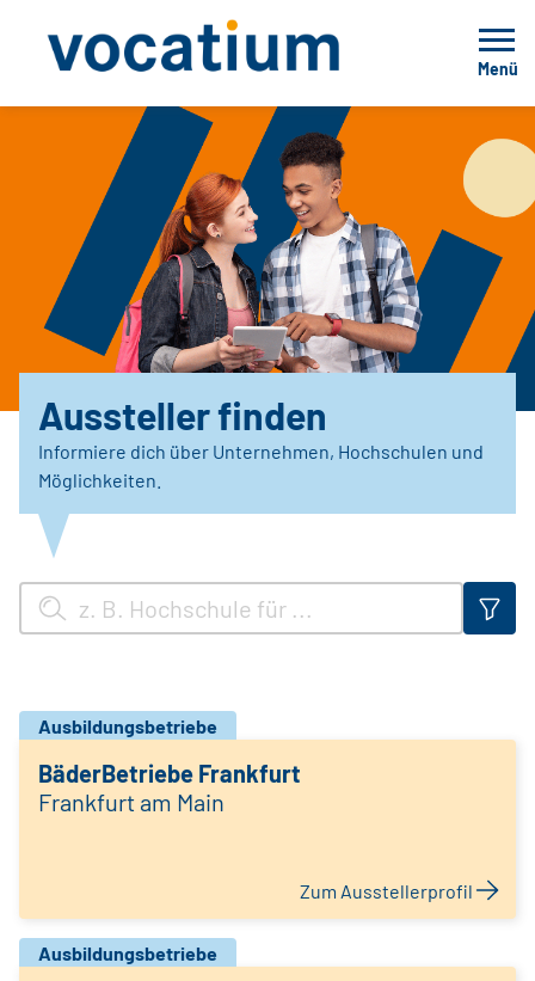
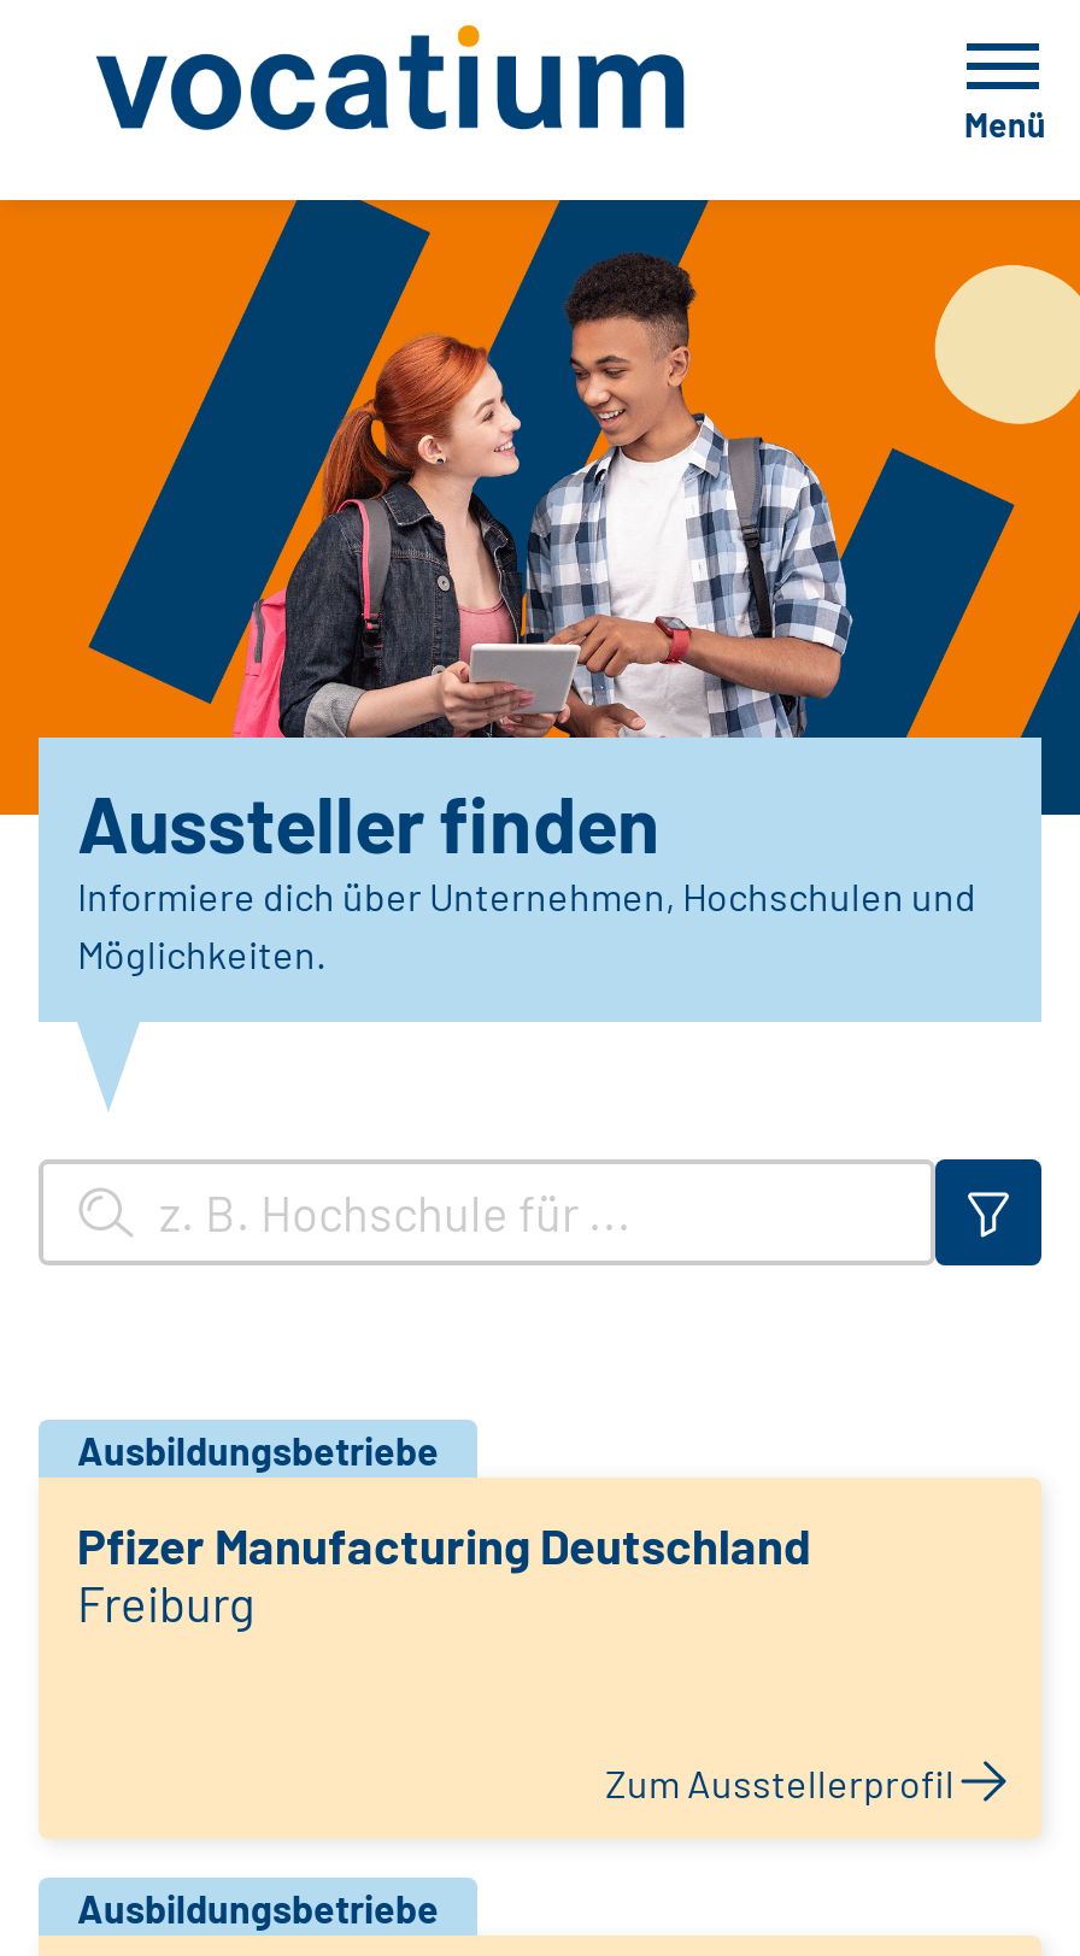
[38,759,301,816] BäderBetriebe Frankfurt | Frankfurt am Main -> [77,1516,810,1632] Pfizer Manufacturing Deutschland | Freiburg

